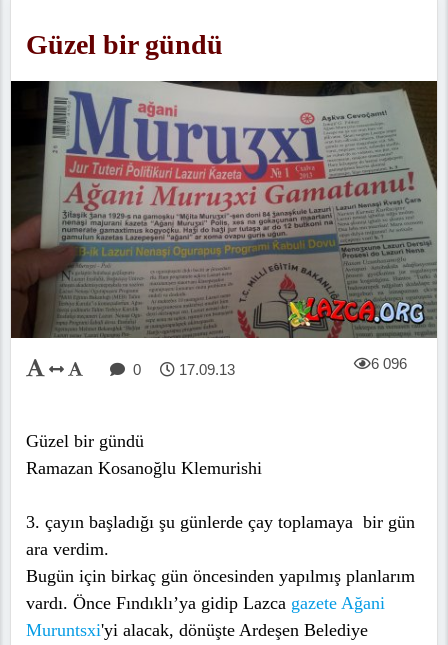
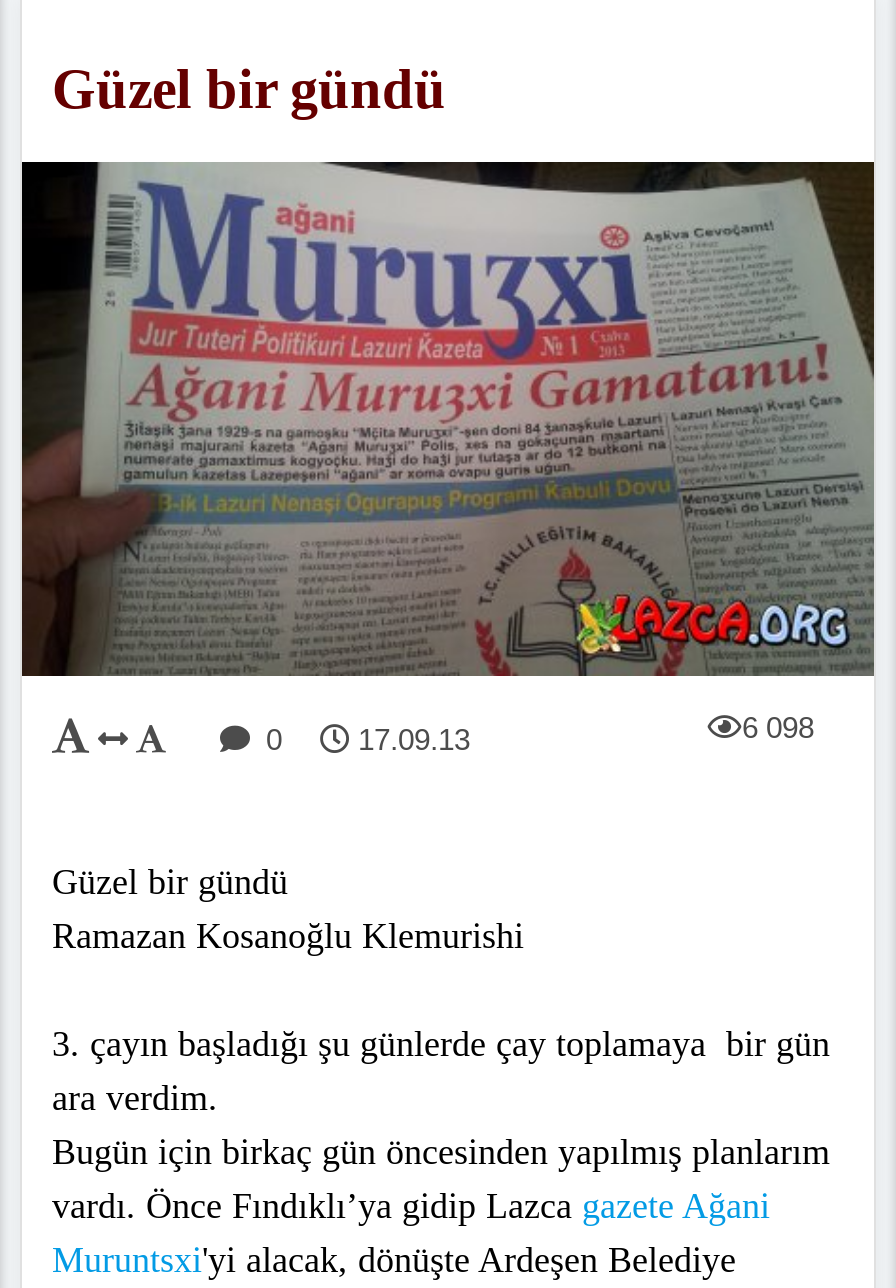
[371,354,407,371] 6 096 -> [742,709,814,743] 6 098

